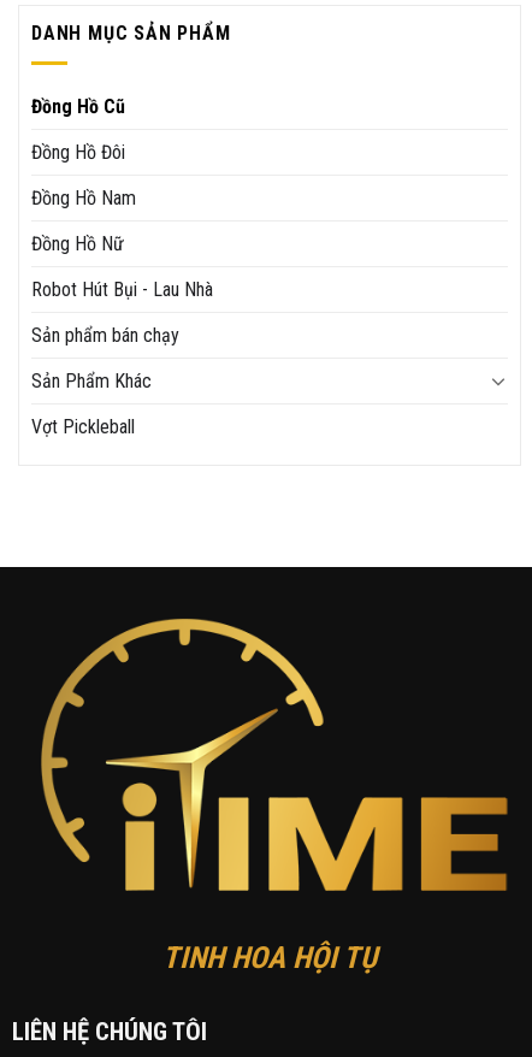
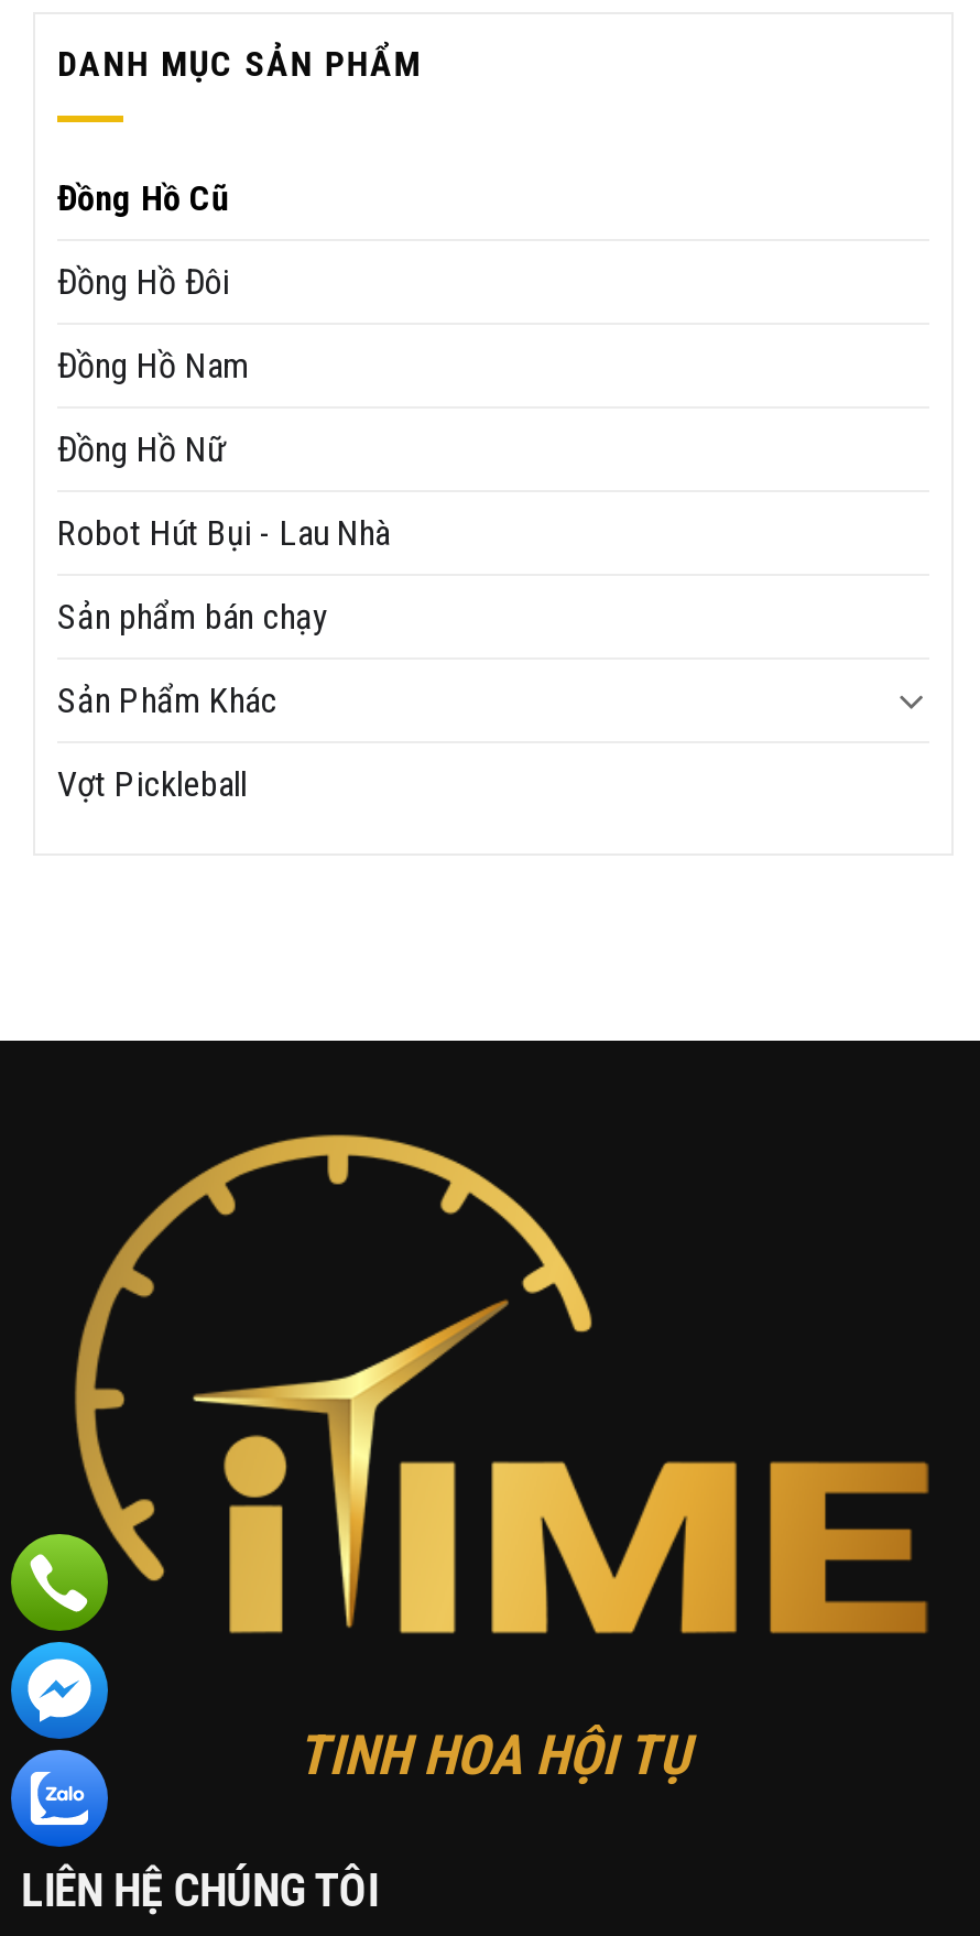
none -> [9,1532,110,1849] [image]

